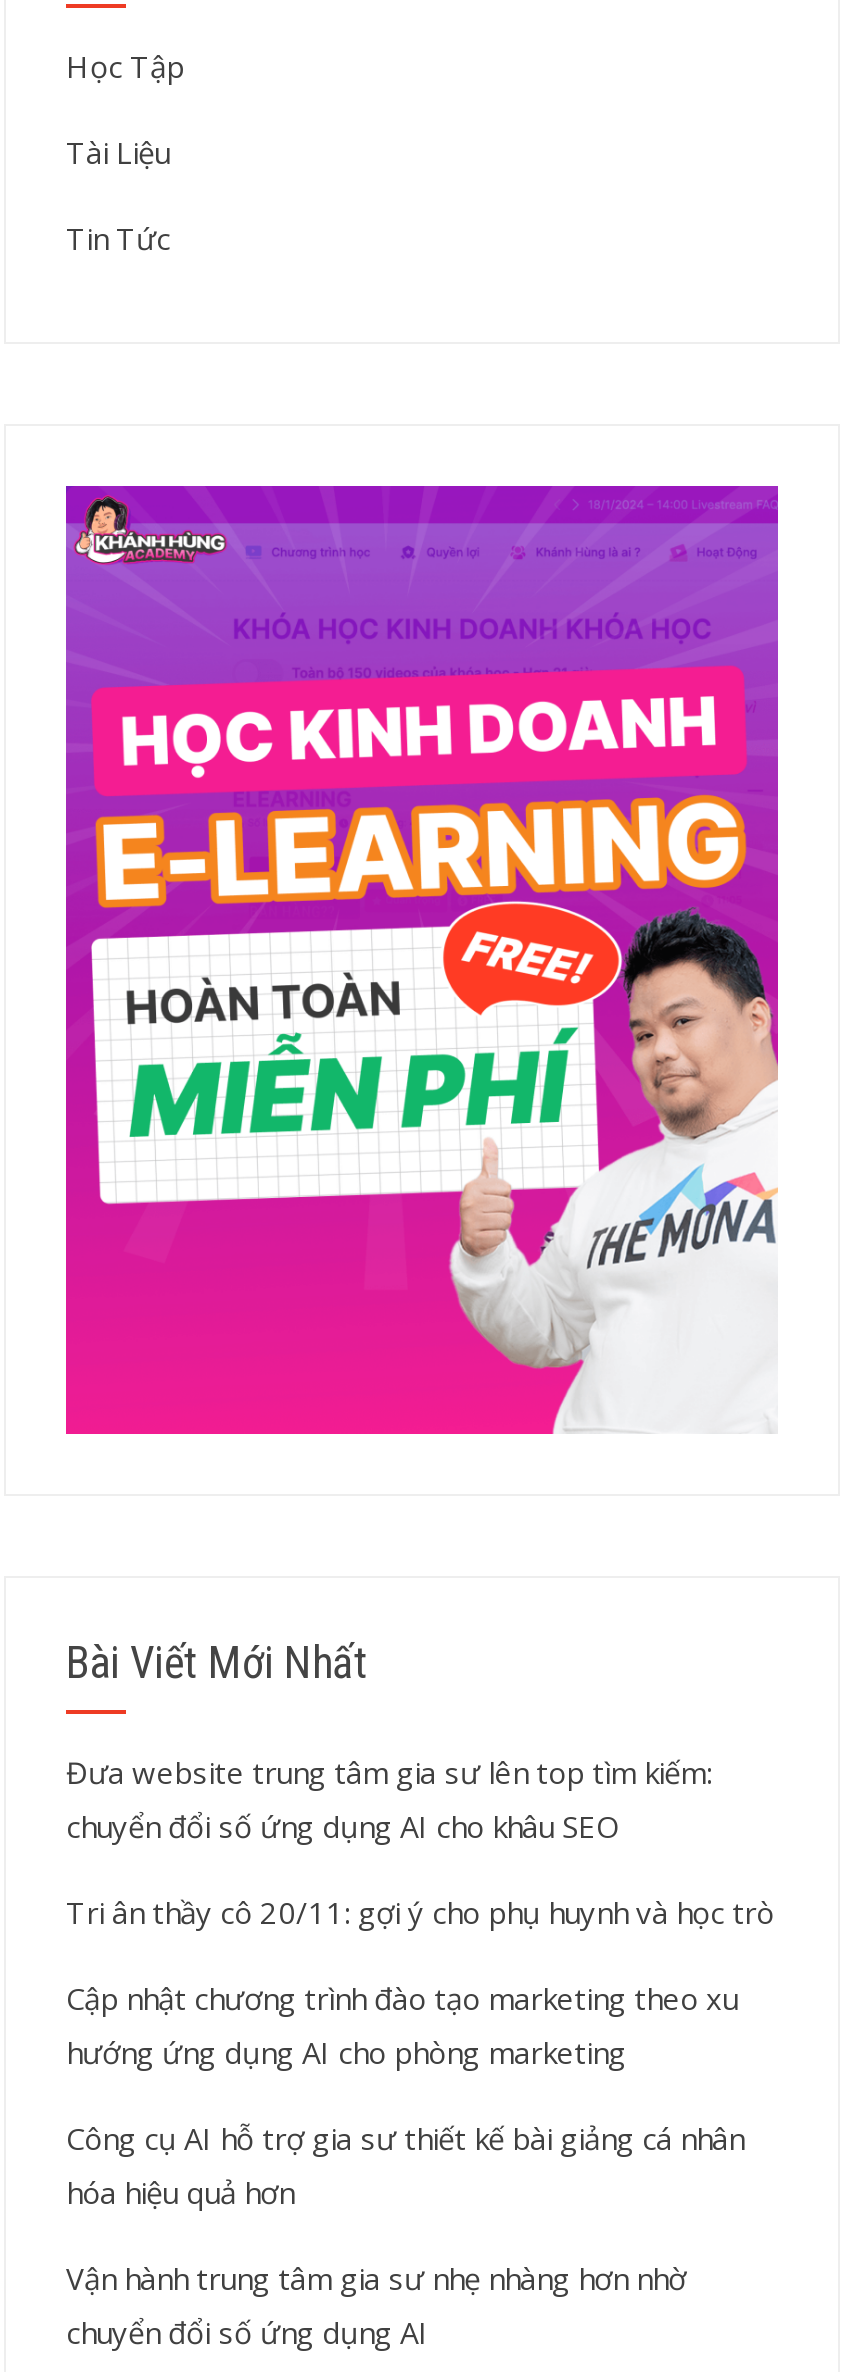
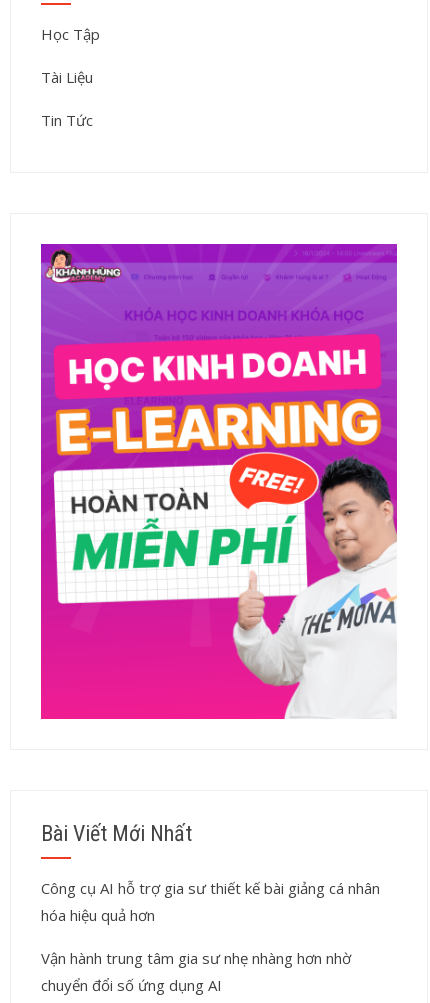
[66,1752,774,2072] Đưa website trung tâm gia sư lên top tìm kiếm: | chuyển đổi số ứng dụng AI cho khâu SEO | Tri ân thầy cô 20/11: gợi ý cho phụ huynh và học trò | Cập nhật chương trình đào tạo marketing theo xu | hướng ứng dụng AI cho phòng marketing -> none

